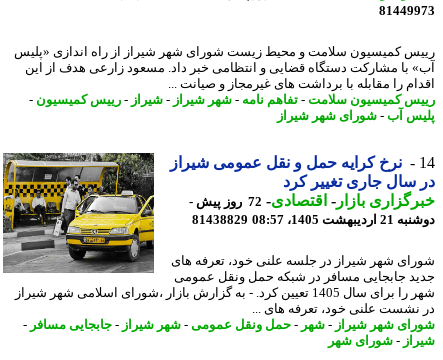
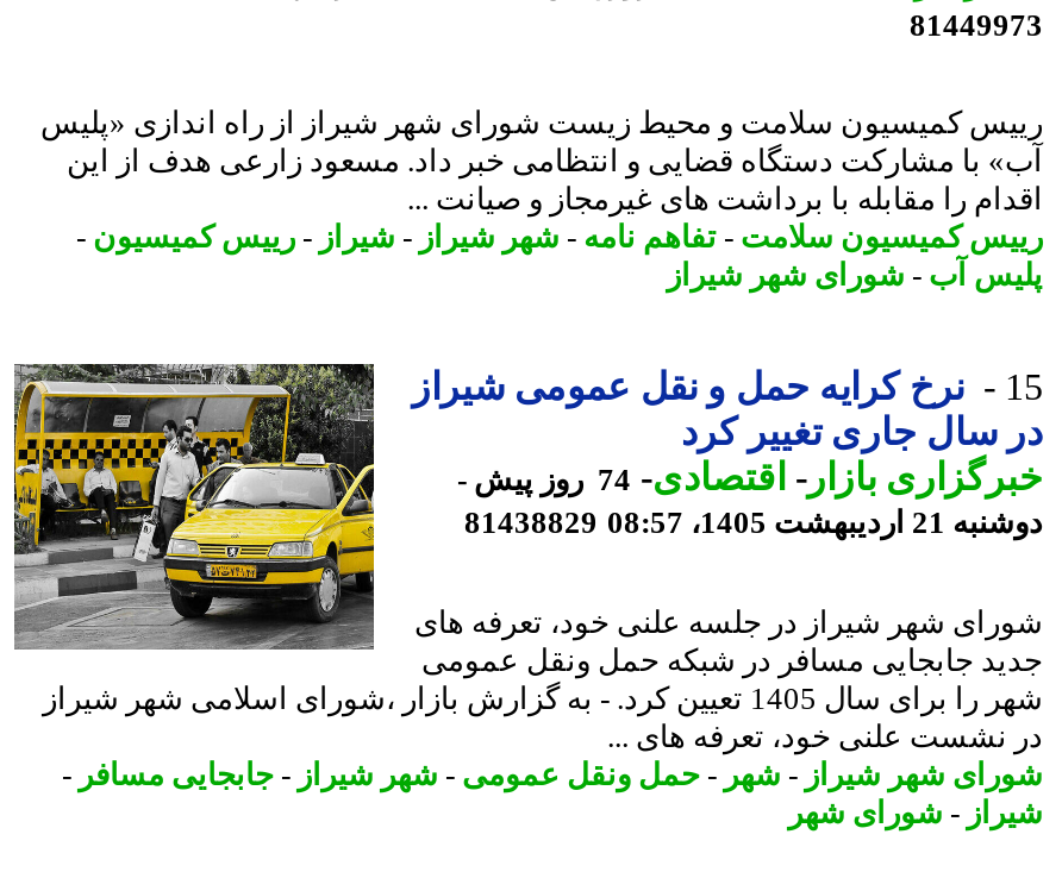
[213,195,272,209] 72 روز پیش - -> [514,463,655,497] 74 روز پیش -

